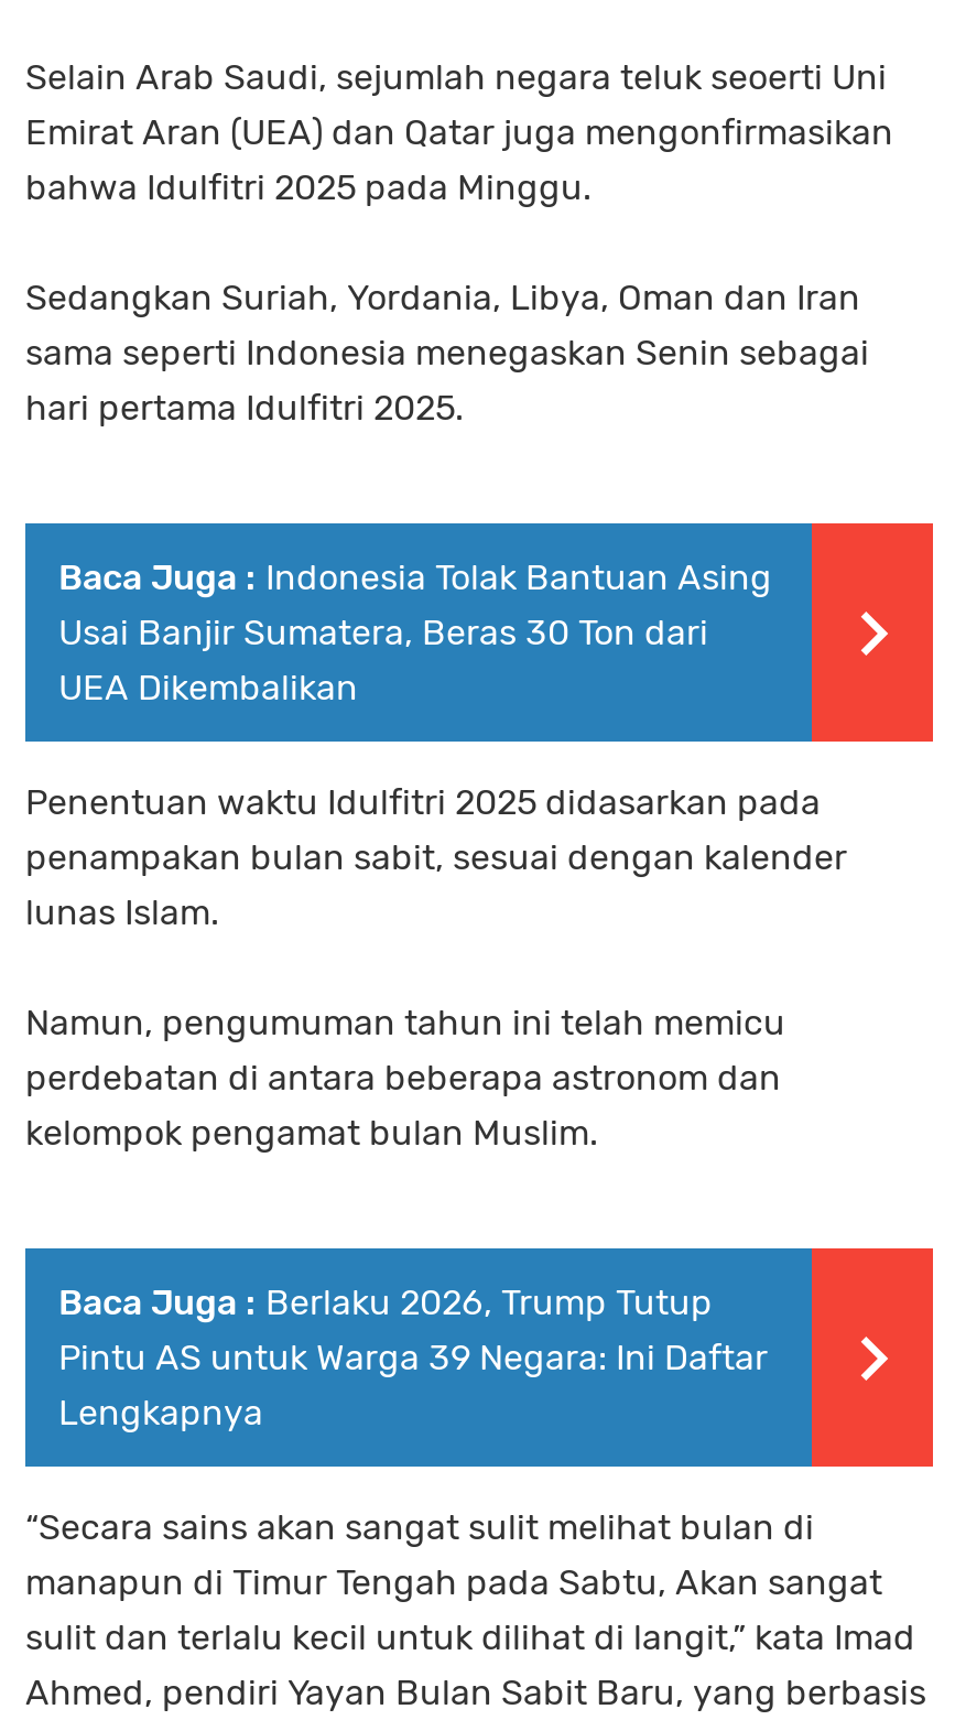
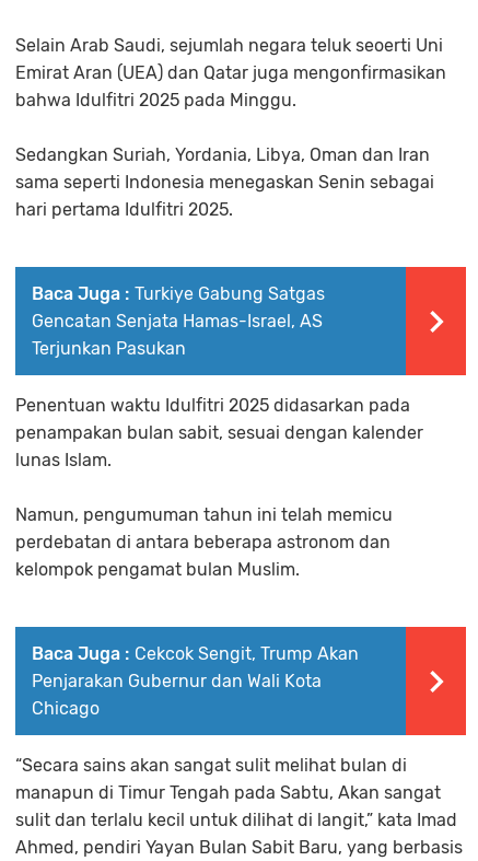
[58,556,772,708] Baca Juga : Indonesia Tolak Bantuan Asing | Usai Banjir Sumatera, Beras 30 Ton dari | UEA Dikembalikan -> [32,283,325,359] Baca Juga : Turkiye Gabung Satgas | Gencatan Senjata Hamas-Israel, AS | Terjunkan Pasukan
[58,1281,768,1433] Baca Juga : Berlaku 2026, Trump Tutup | Pintu AS untuk Warga 39 Negara: Ini Daftar | Lengkapnya -> [32,643,359,719] Baca Juga : Cekcok Sengit, Trump Akan | Penjarakan Gubernur dan Wali Kota | Chicago

